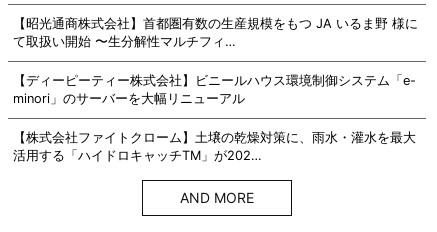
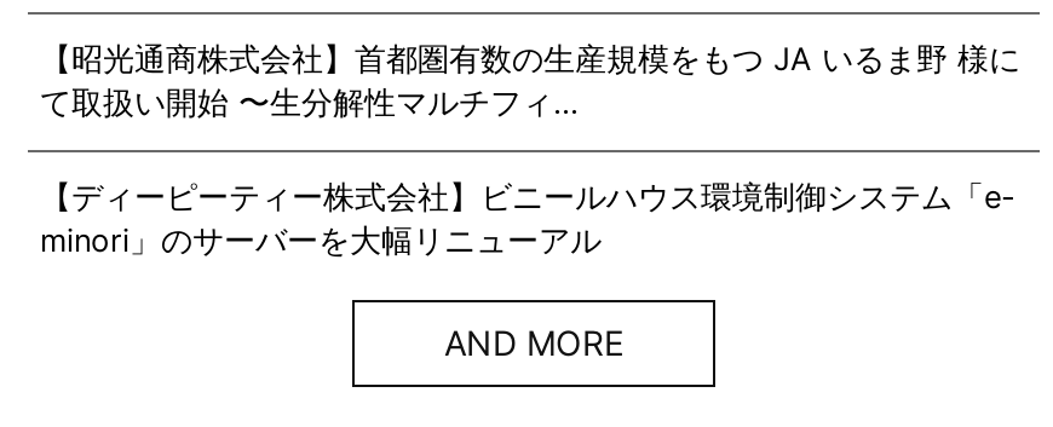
[13,129,416,162] 【株式会社ファイトクローム】土壌の乾燥対策に、雨水・灌水を最大 | 活用する「ハイドロキャッチTM」が202… -> none

